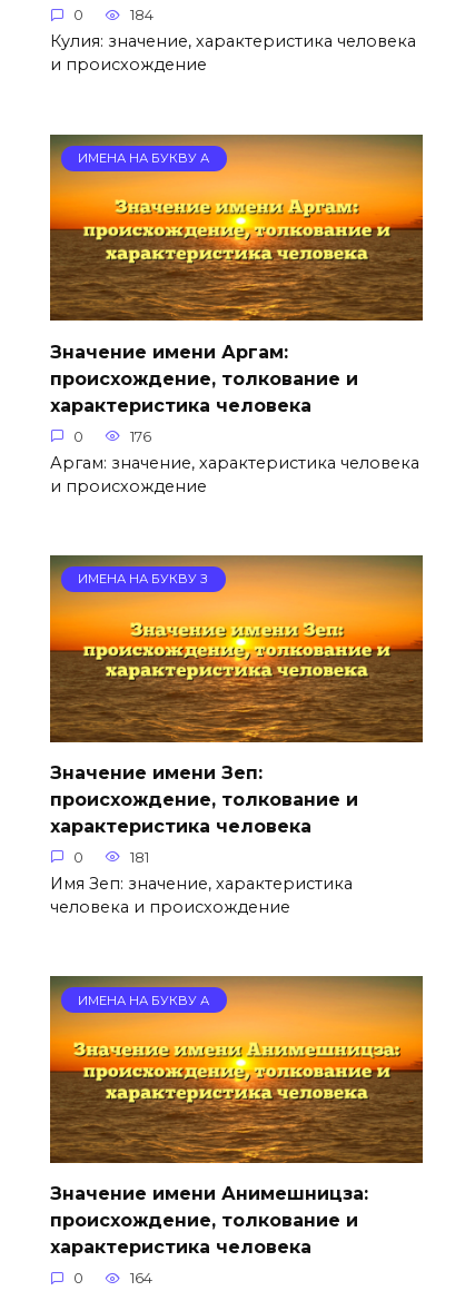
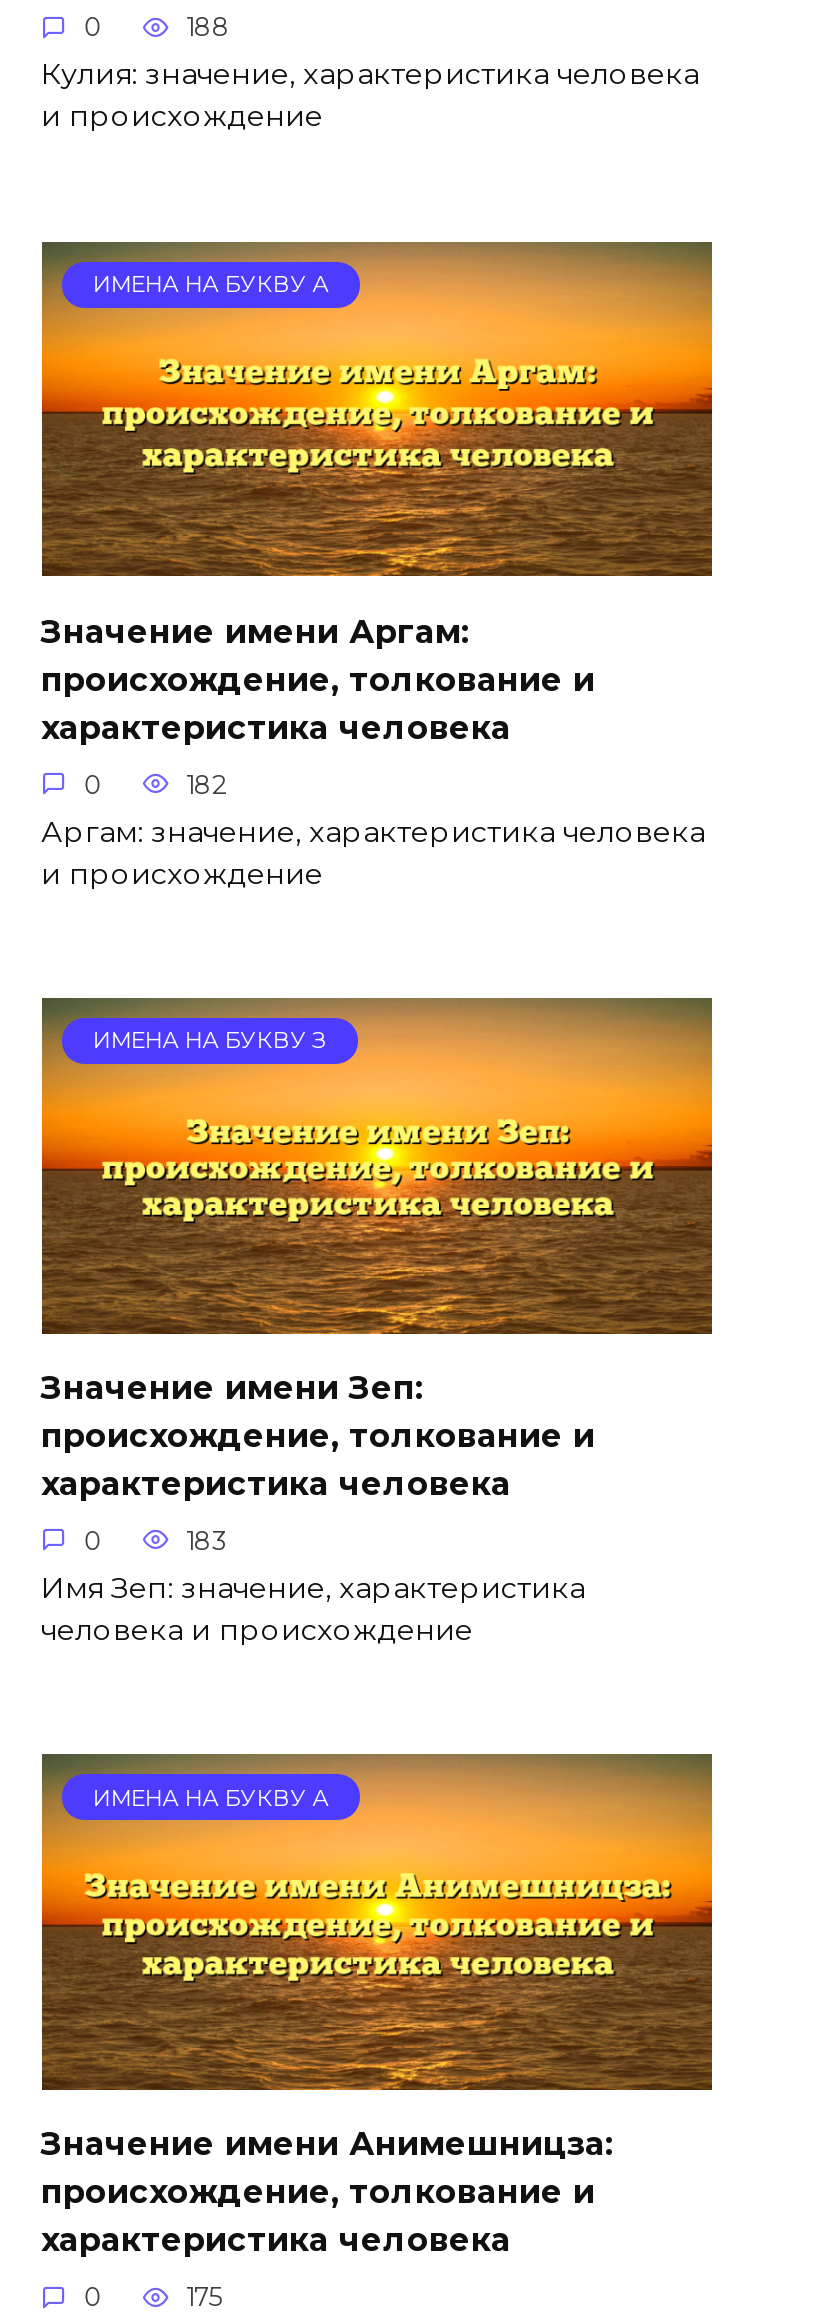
[130,7,154,24] 184 -> [186,13,230,43] 188
[130,428,151,445] 176 -> [186,769,226,799] 182
[130,849,149,866] 181 -> [186,1526,228,1556] 183
[130,1270,152,1287] 164 -> [186,2282,222,2312] 175

